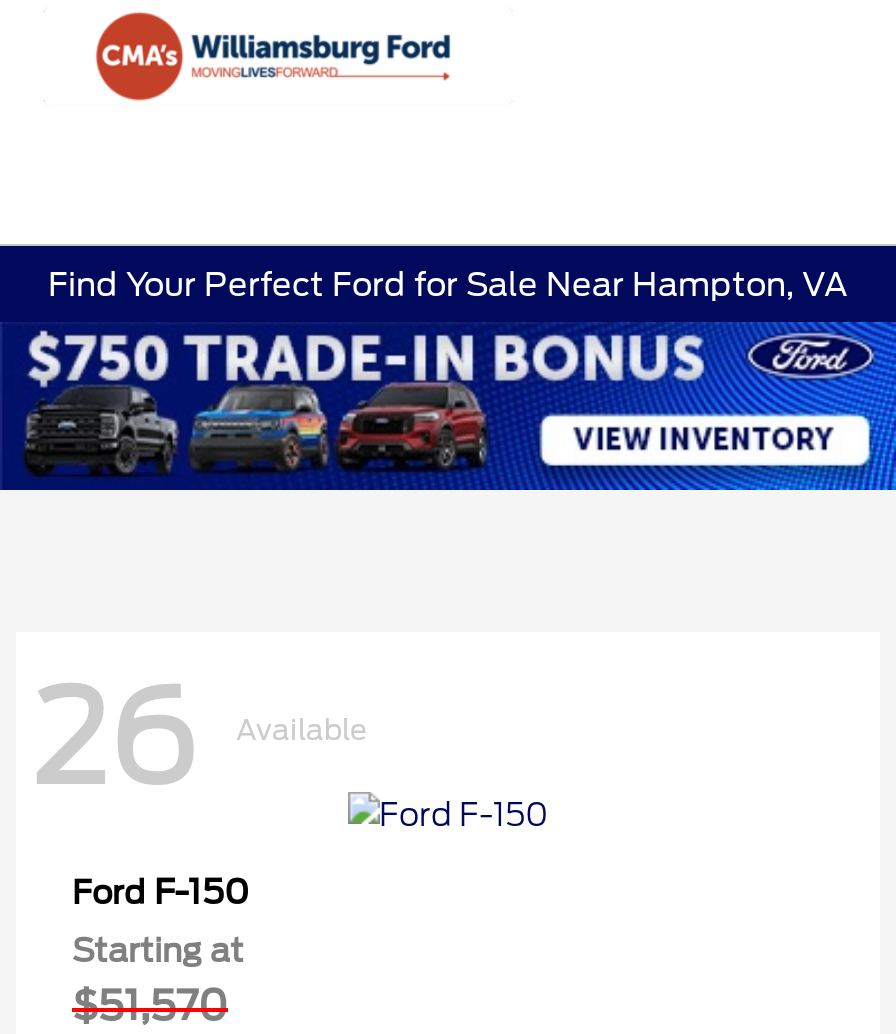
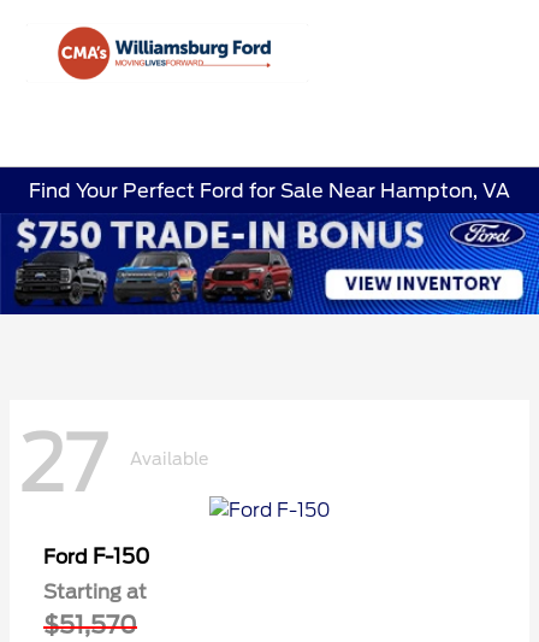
[32,661,366,813] 26 Available -> [19,418,208,509] 27 Available

